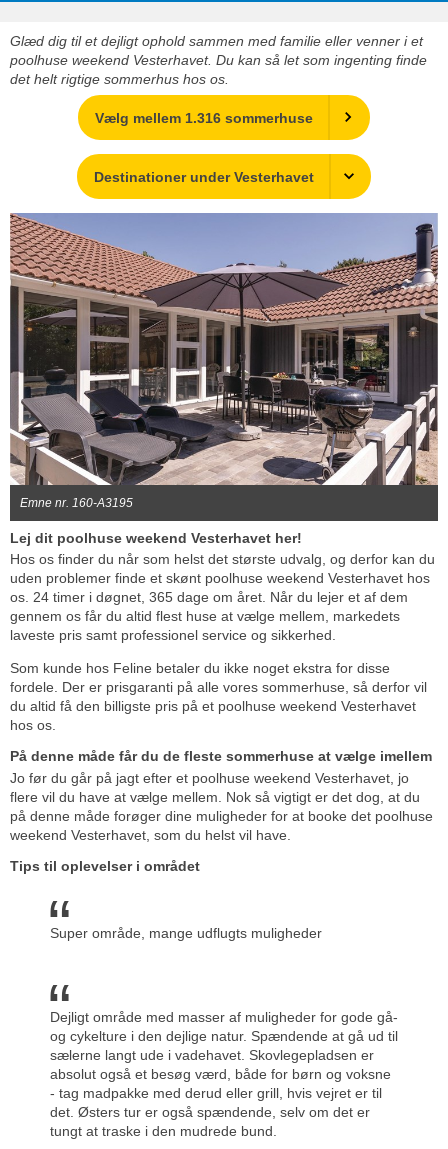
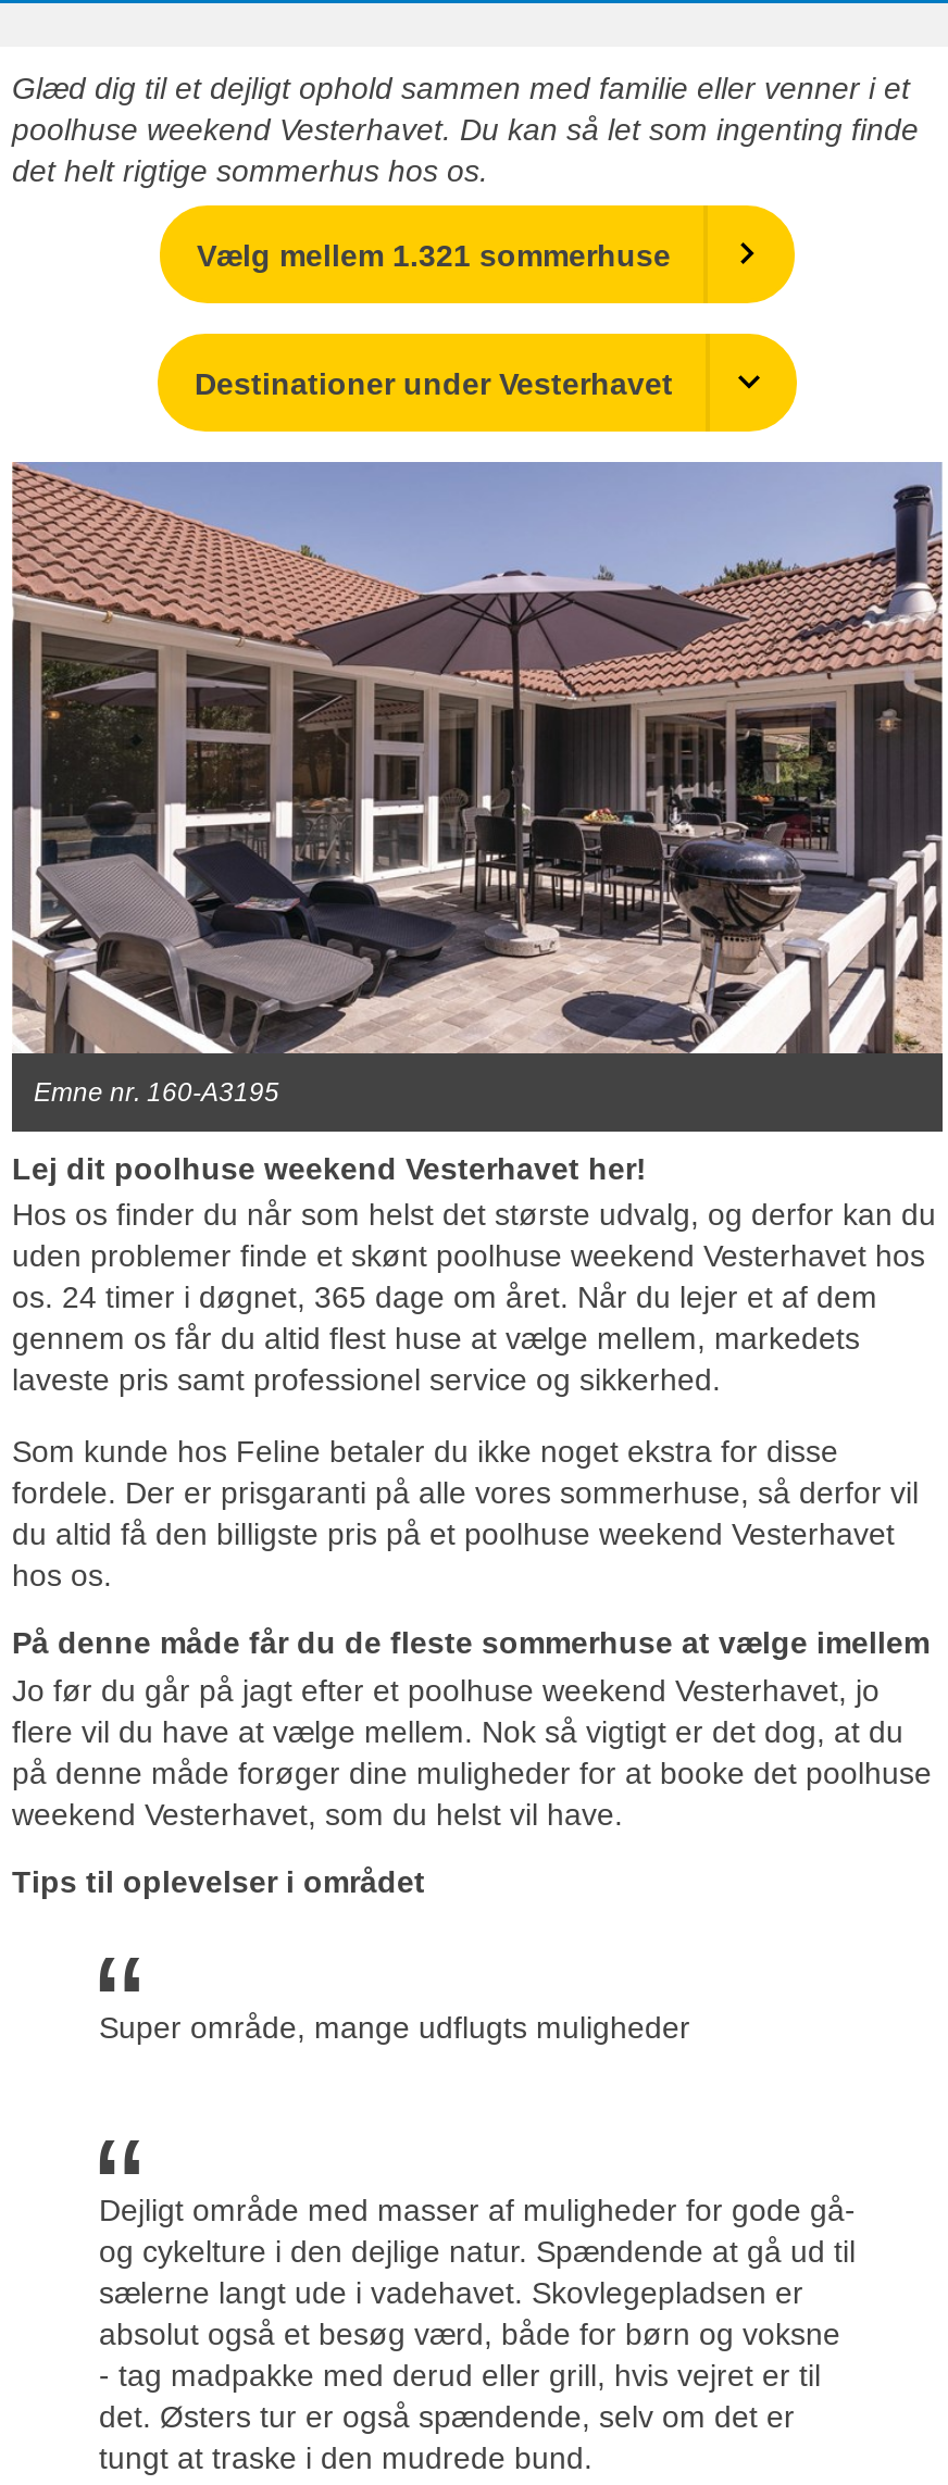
[95,110,313,126] Vælg mellem 1.316 sommerhuse -> [197,238,671,273] Vælg mellem 1.321 sommerhuse

